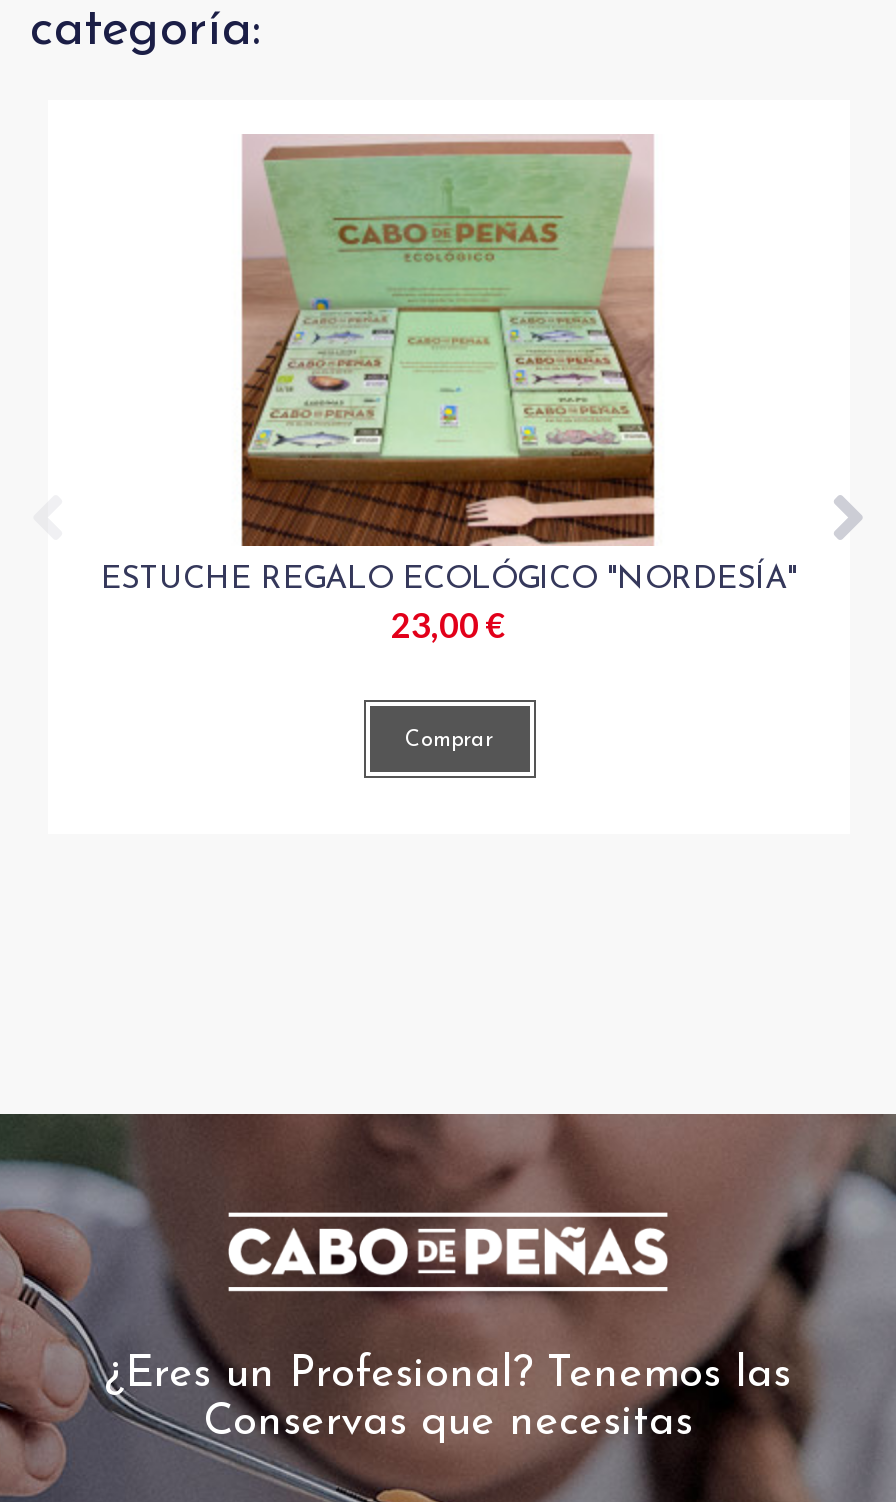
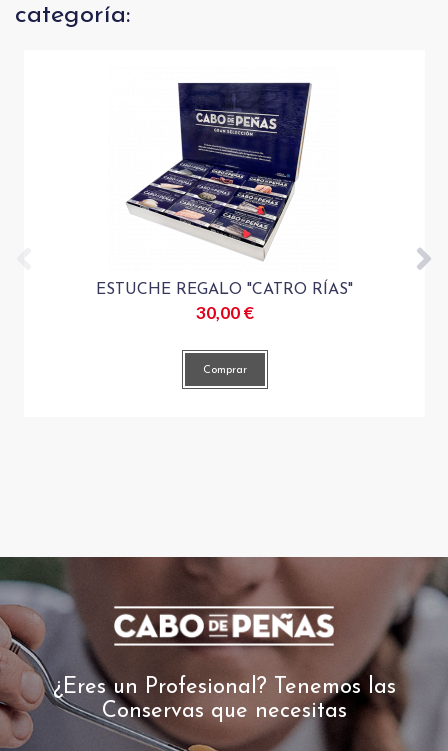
[101,134,797,597] [image] | ESTUCHE REGALO ECOLÓGICO "NORDESÍA" -> [96,68,353,298] [image] | ESTUCHE REGALO "CATRO RÍAS"
[391,604,507,646] 23,00 € -> [195,302,253,323] 30,00 €

